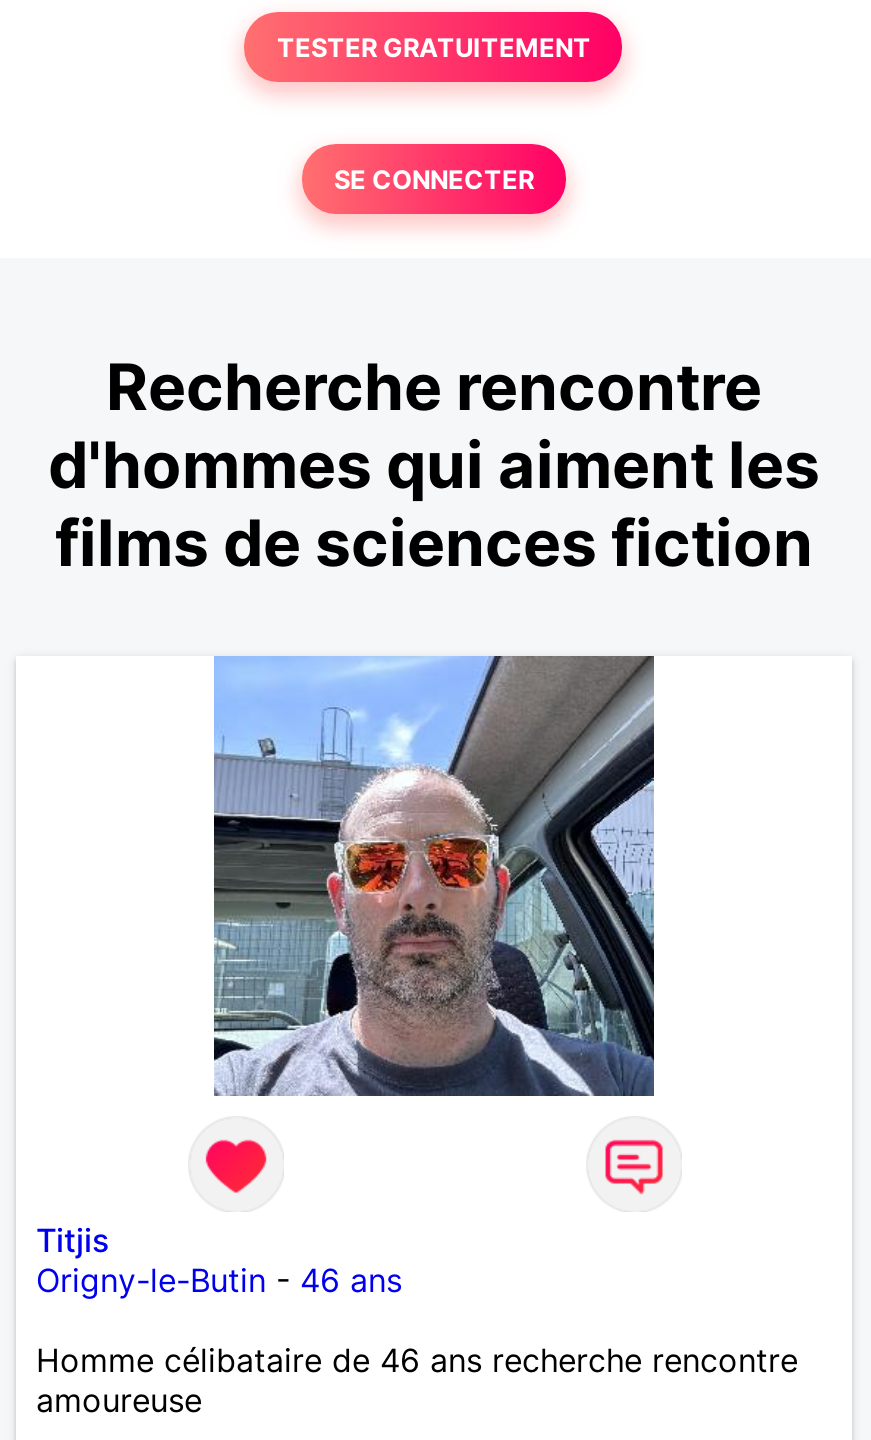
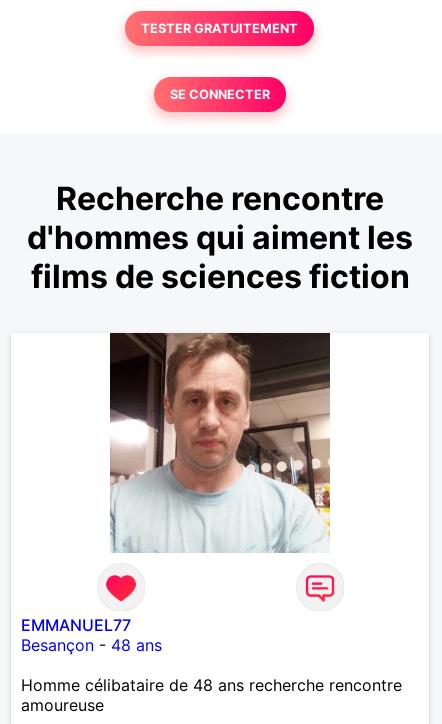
[212,656,656,1098] [image] -> [109,332,331,553] [image]
[36,1220,402,1300] Titjis | Origny-le-Butin - 46 ans -> [21,615,162,655] EMMANUEL77 | Besançon - 48 ans
[36,1340,798,1380] Homme célibataire de 46 ans recherche rencontre -> [21,675,402,695] Homme célibataire de 48 ans recherche rencontre

